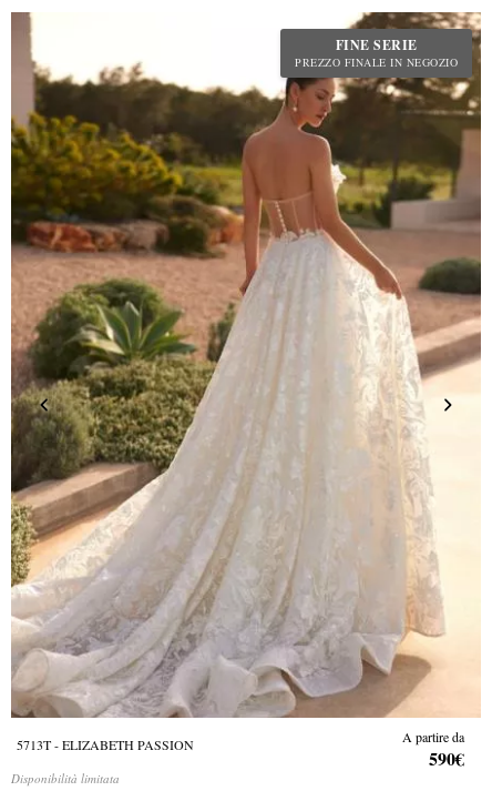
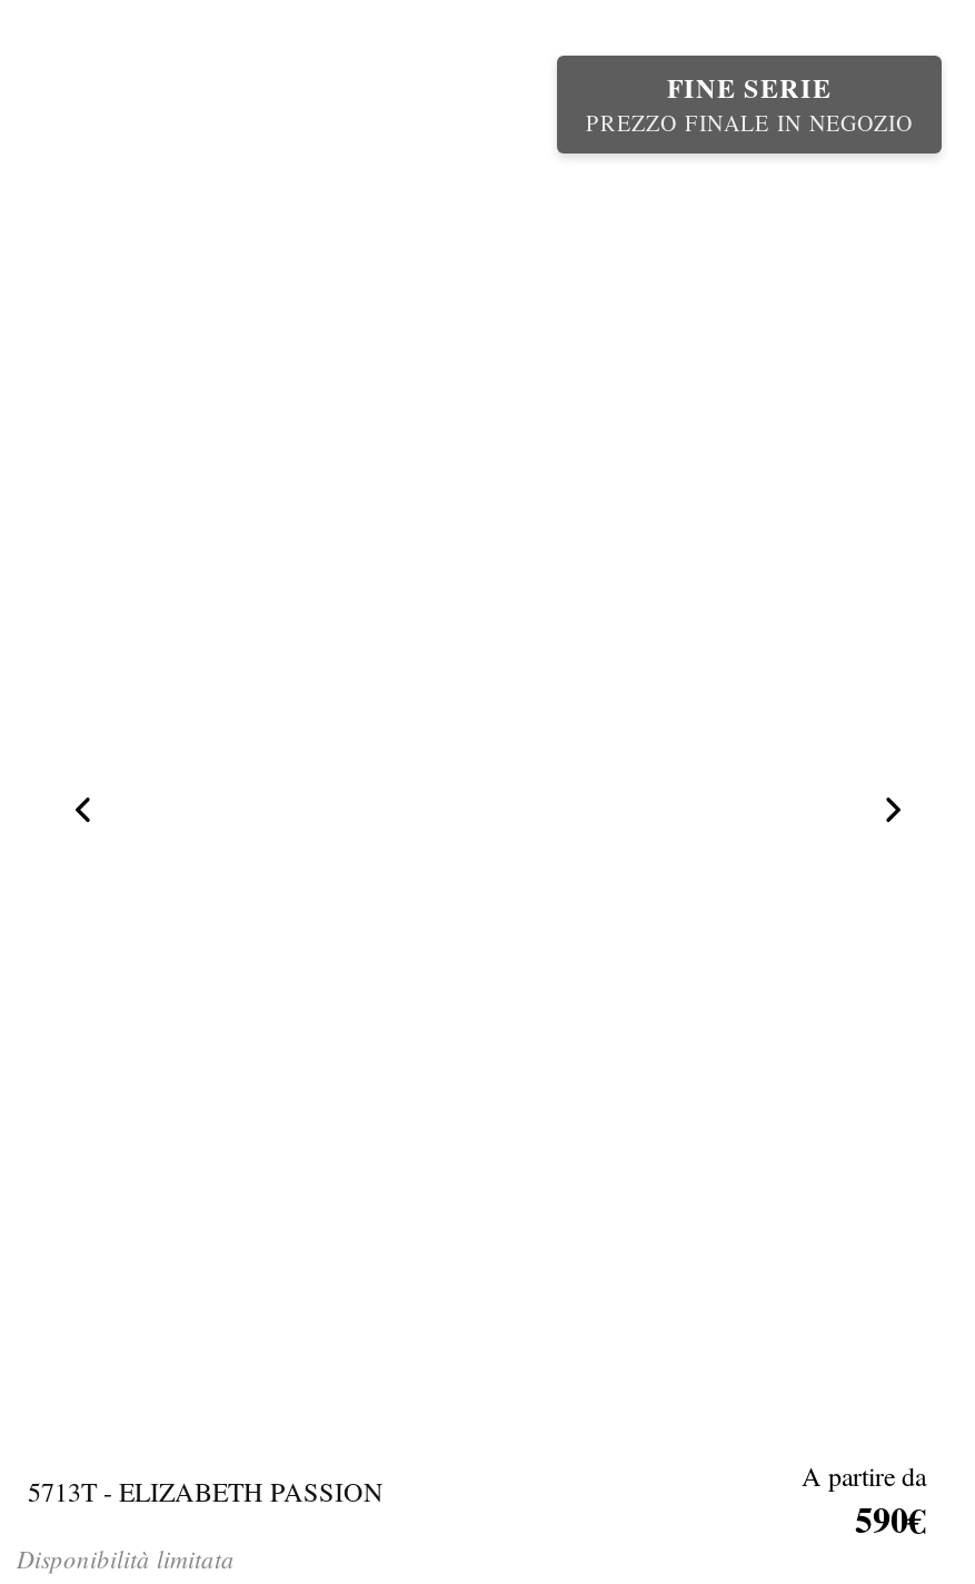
[10,11,482,719] [image] -> none

